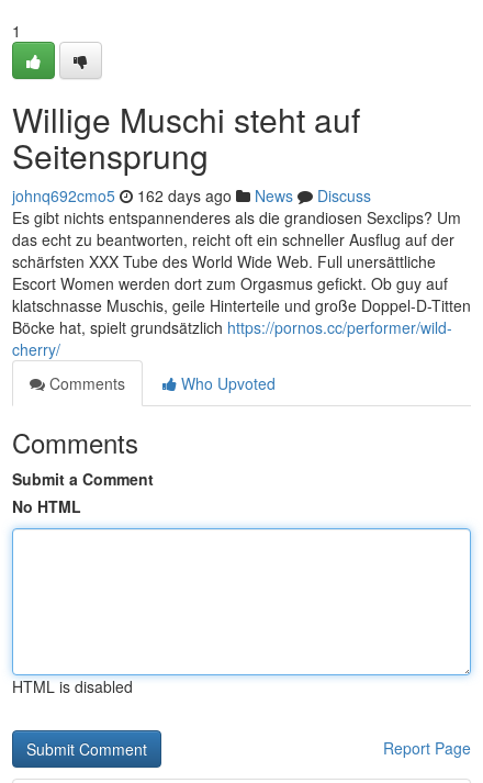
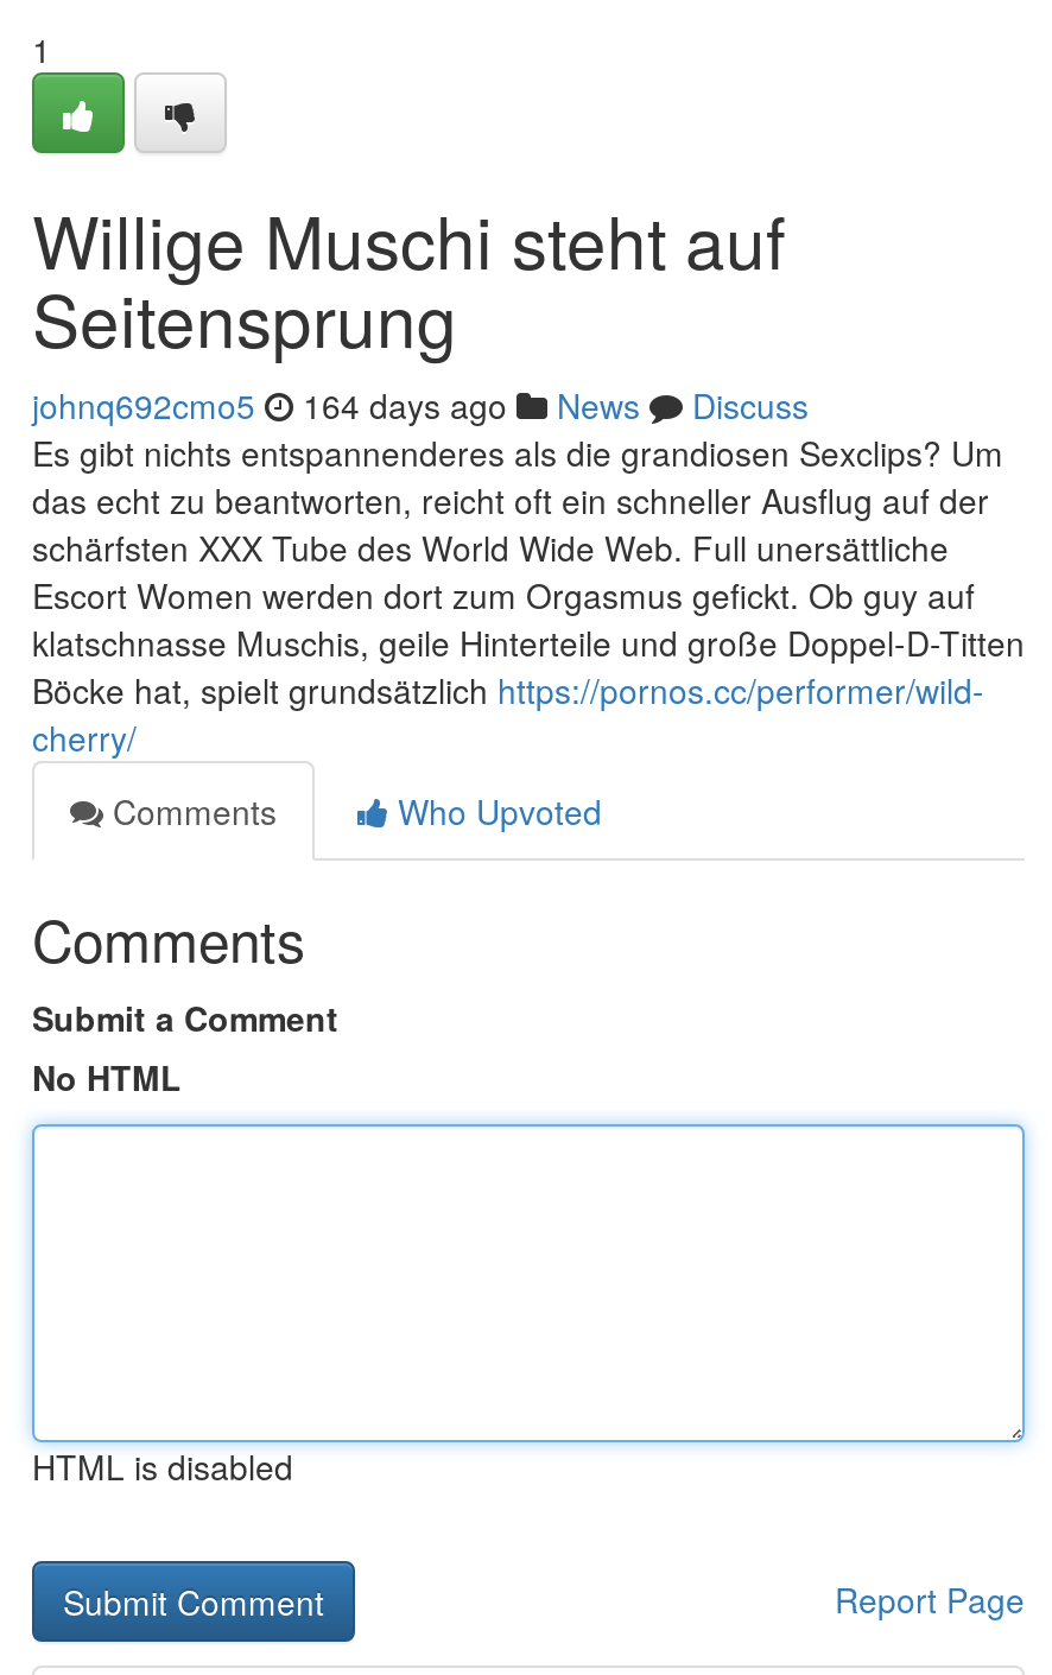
[12,184,371,206] johnq692cmo5 162 days ago News Discuss -> [32,381,809,429] johnq692cmo5 164 days ago News Discuss

